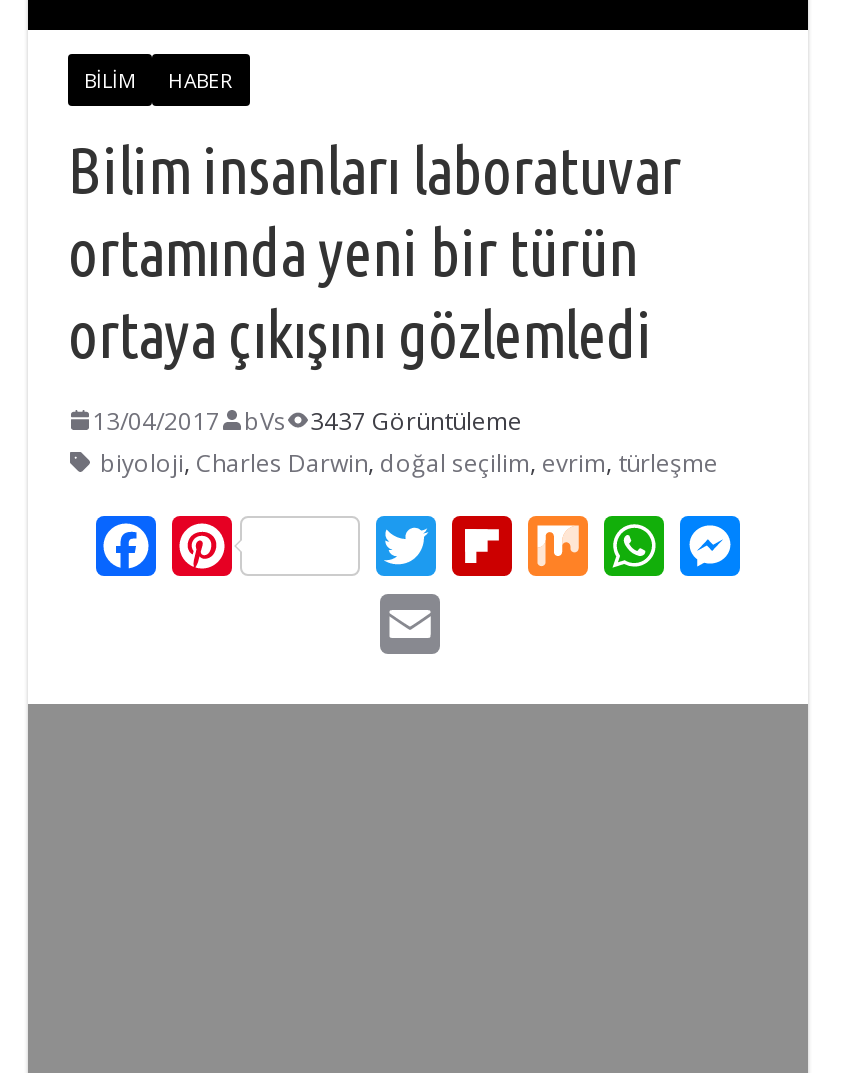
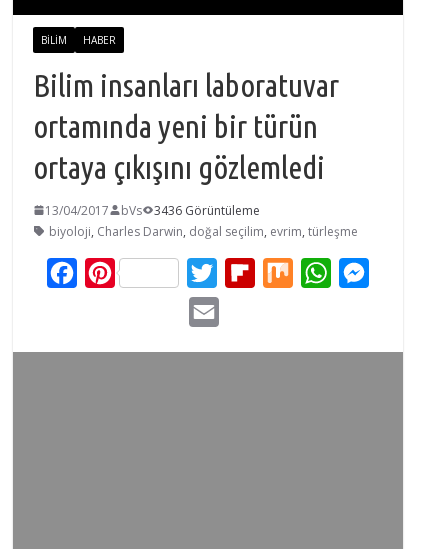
[92,403,522,437] 13/04/2017 bVs 3437 Görüntüleme -> [45,202,260,219] 13/04/2017 bVs 3436 Görüntüleme

